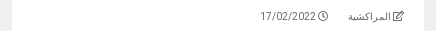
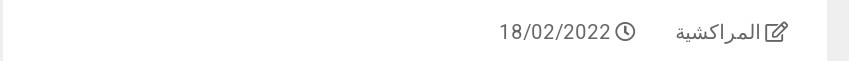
[260,11,316,22] 17/02/2022 -> [499,21,611,43] 18/02/2022

